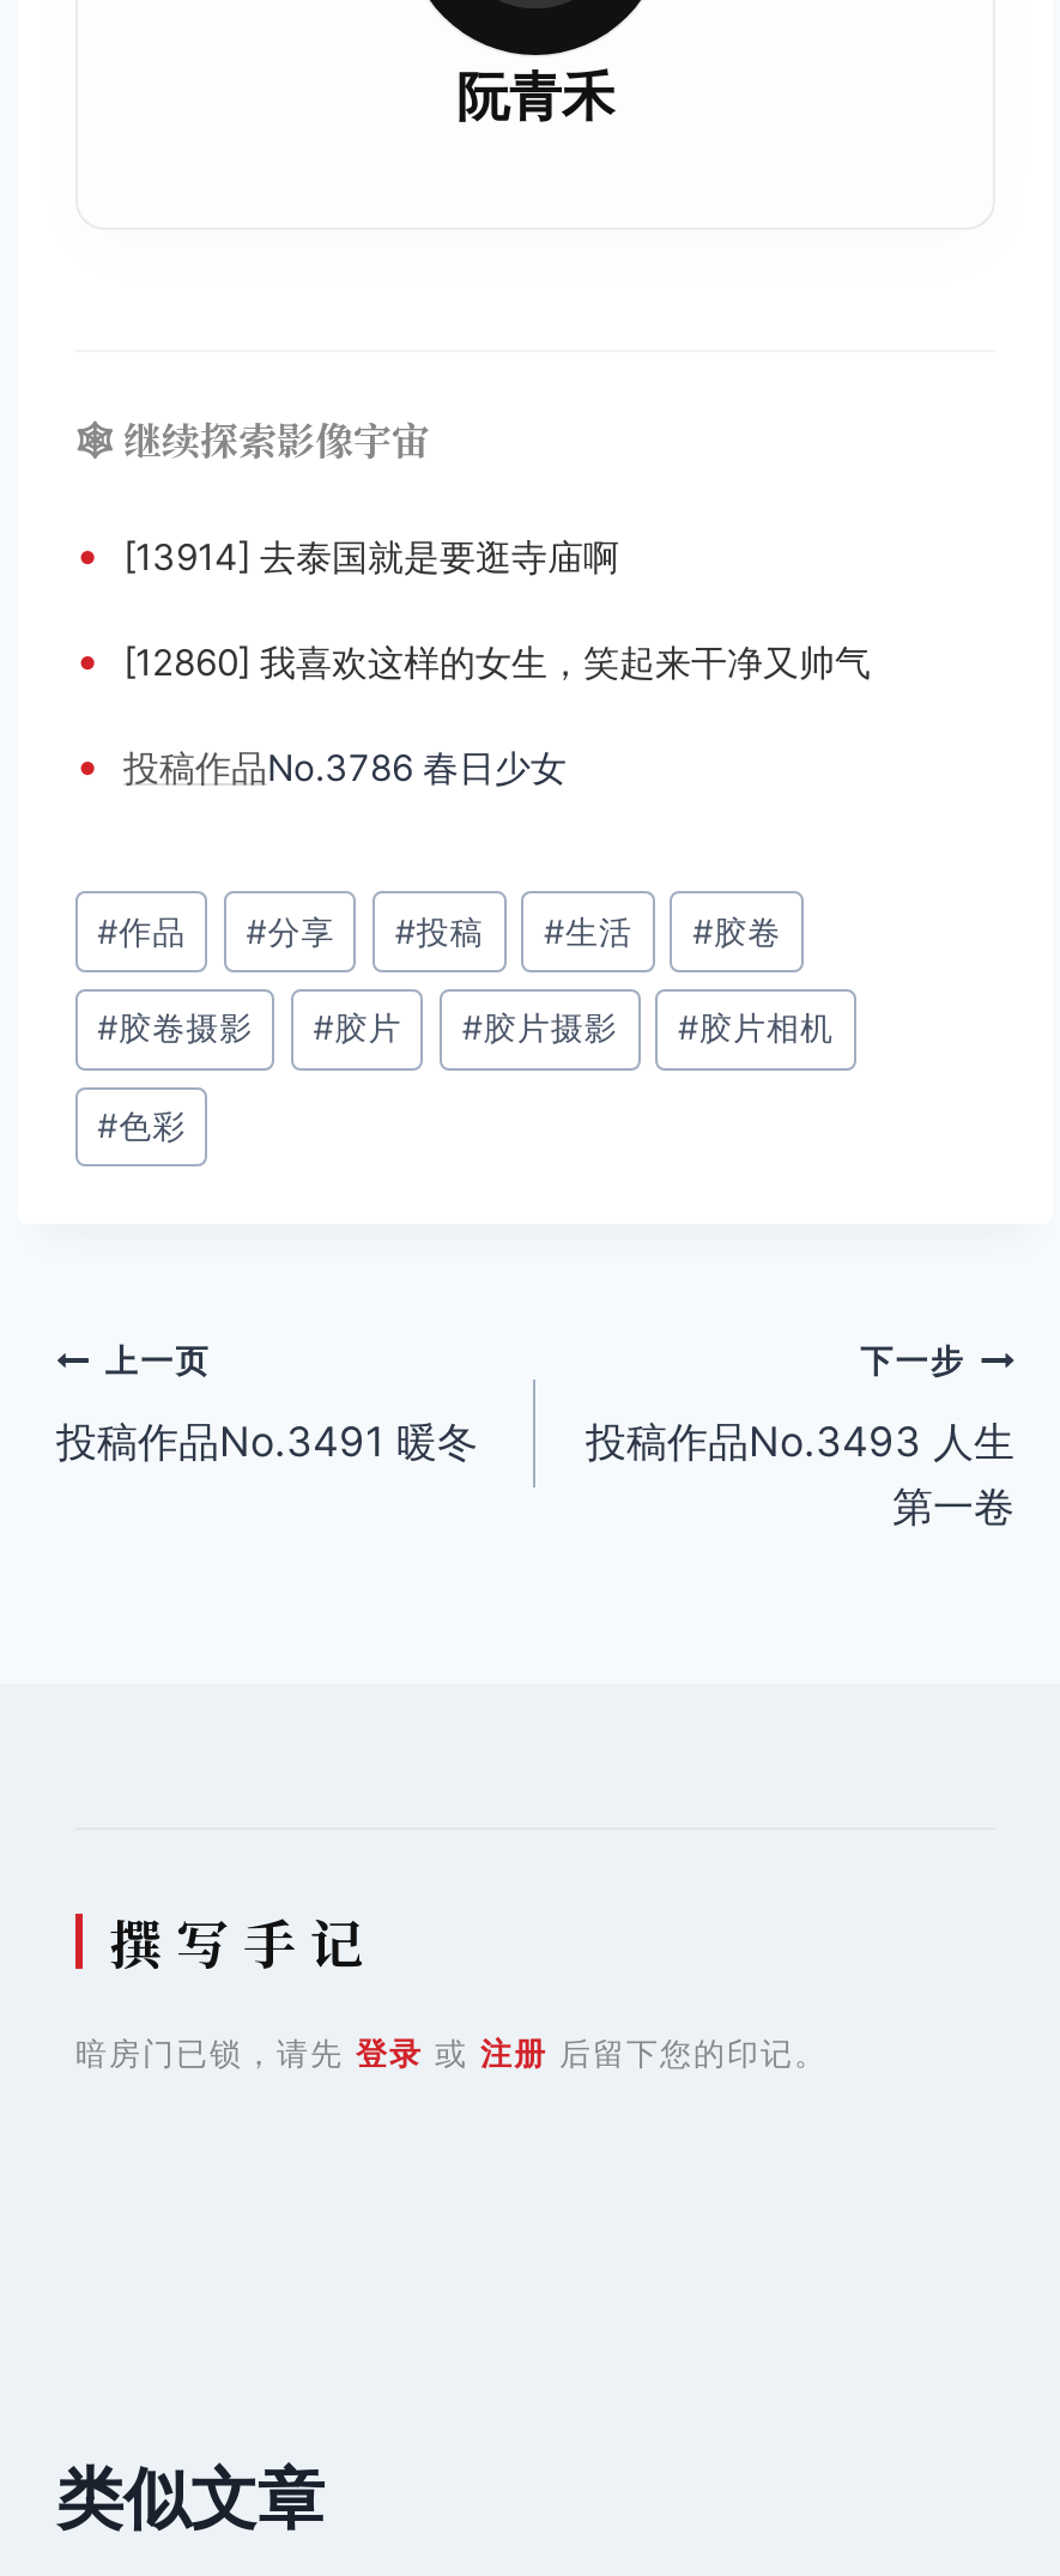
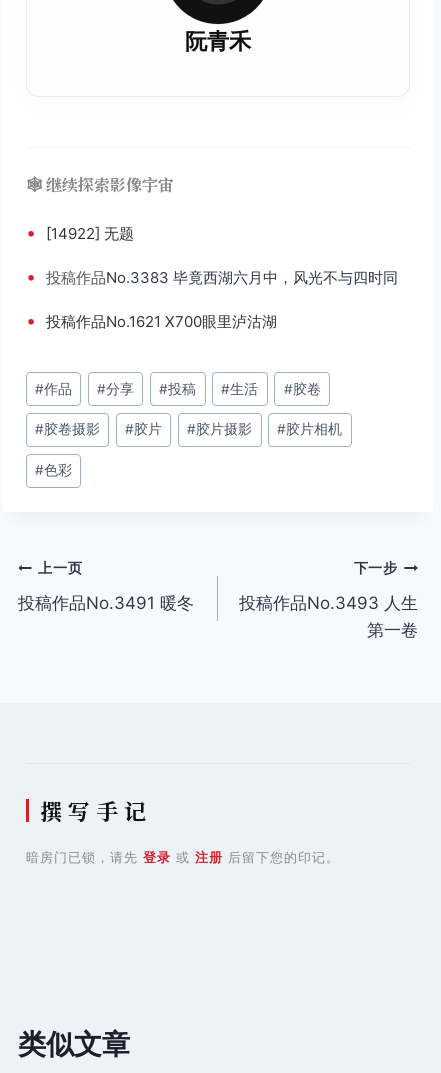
[75,531,619,581] • [13914] 去泰国就是要逛寺庙啊 -> [26,221,134,242] • [14922] 无题
[75,636,871,686] • [12860] 我喜欢这样的女生，笑起来干净又帅气 -> [26,265,398,286] • 投稿作品No.3383 毕竟西湖六月中，风光不与四时同
[75,741,567,792] • 投稿作品No.3786 春日少女 -> [26,309,277,330] • 投稿作品No.1621 X700眼里泸沽湖

